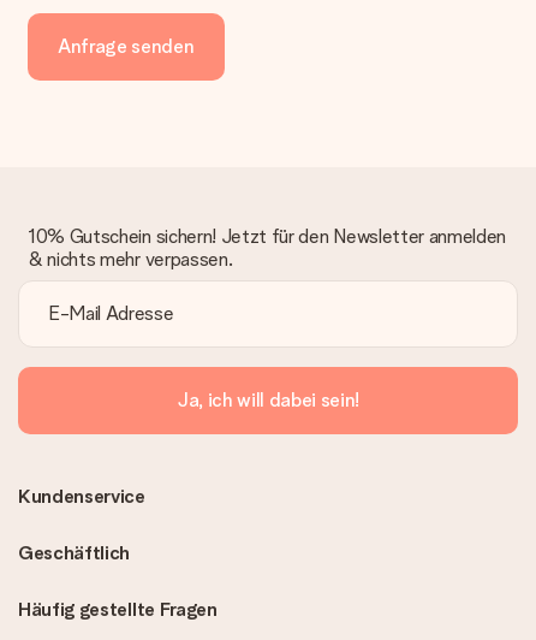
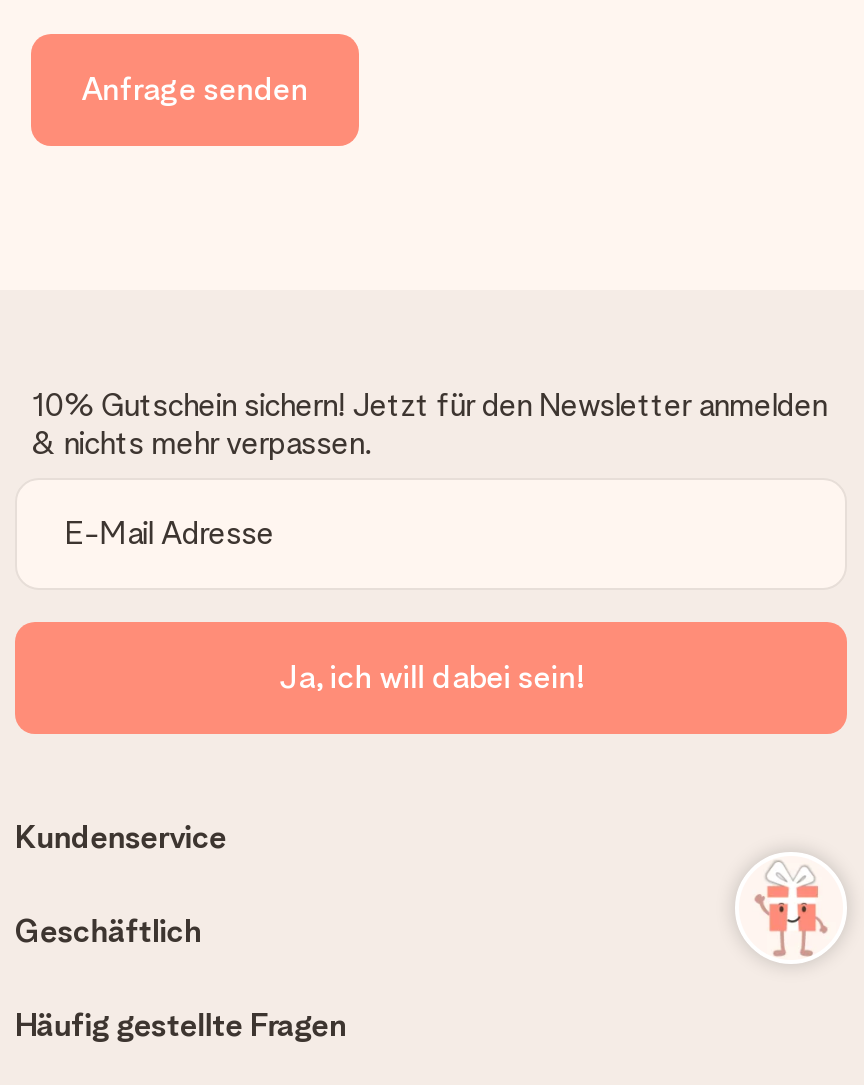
none -> [737,854,845,962] [image]

